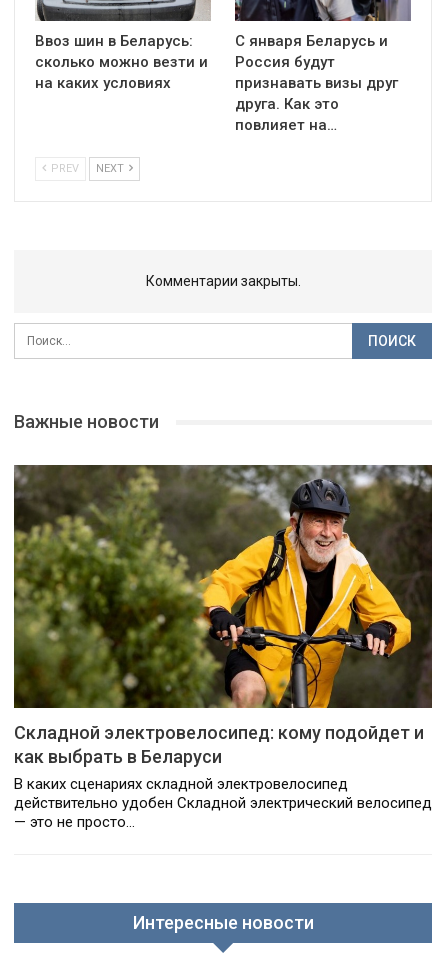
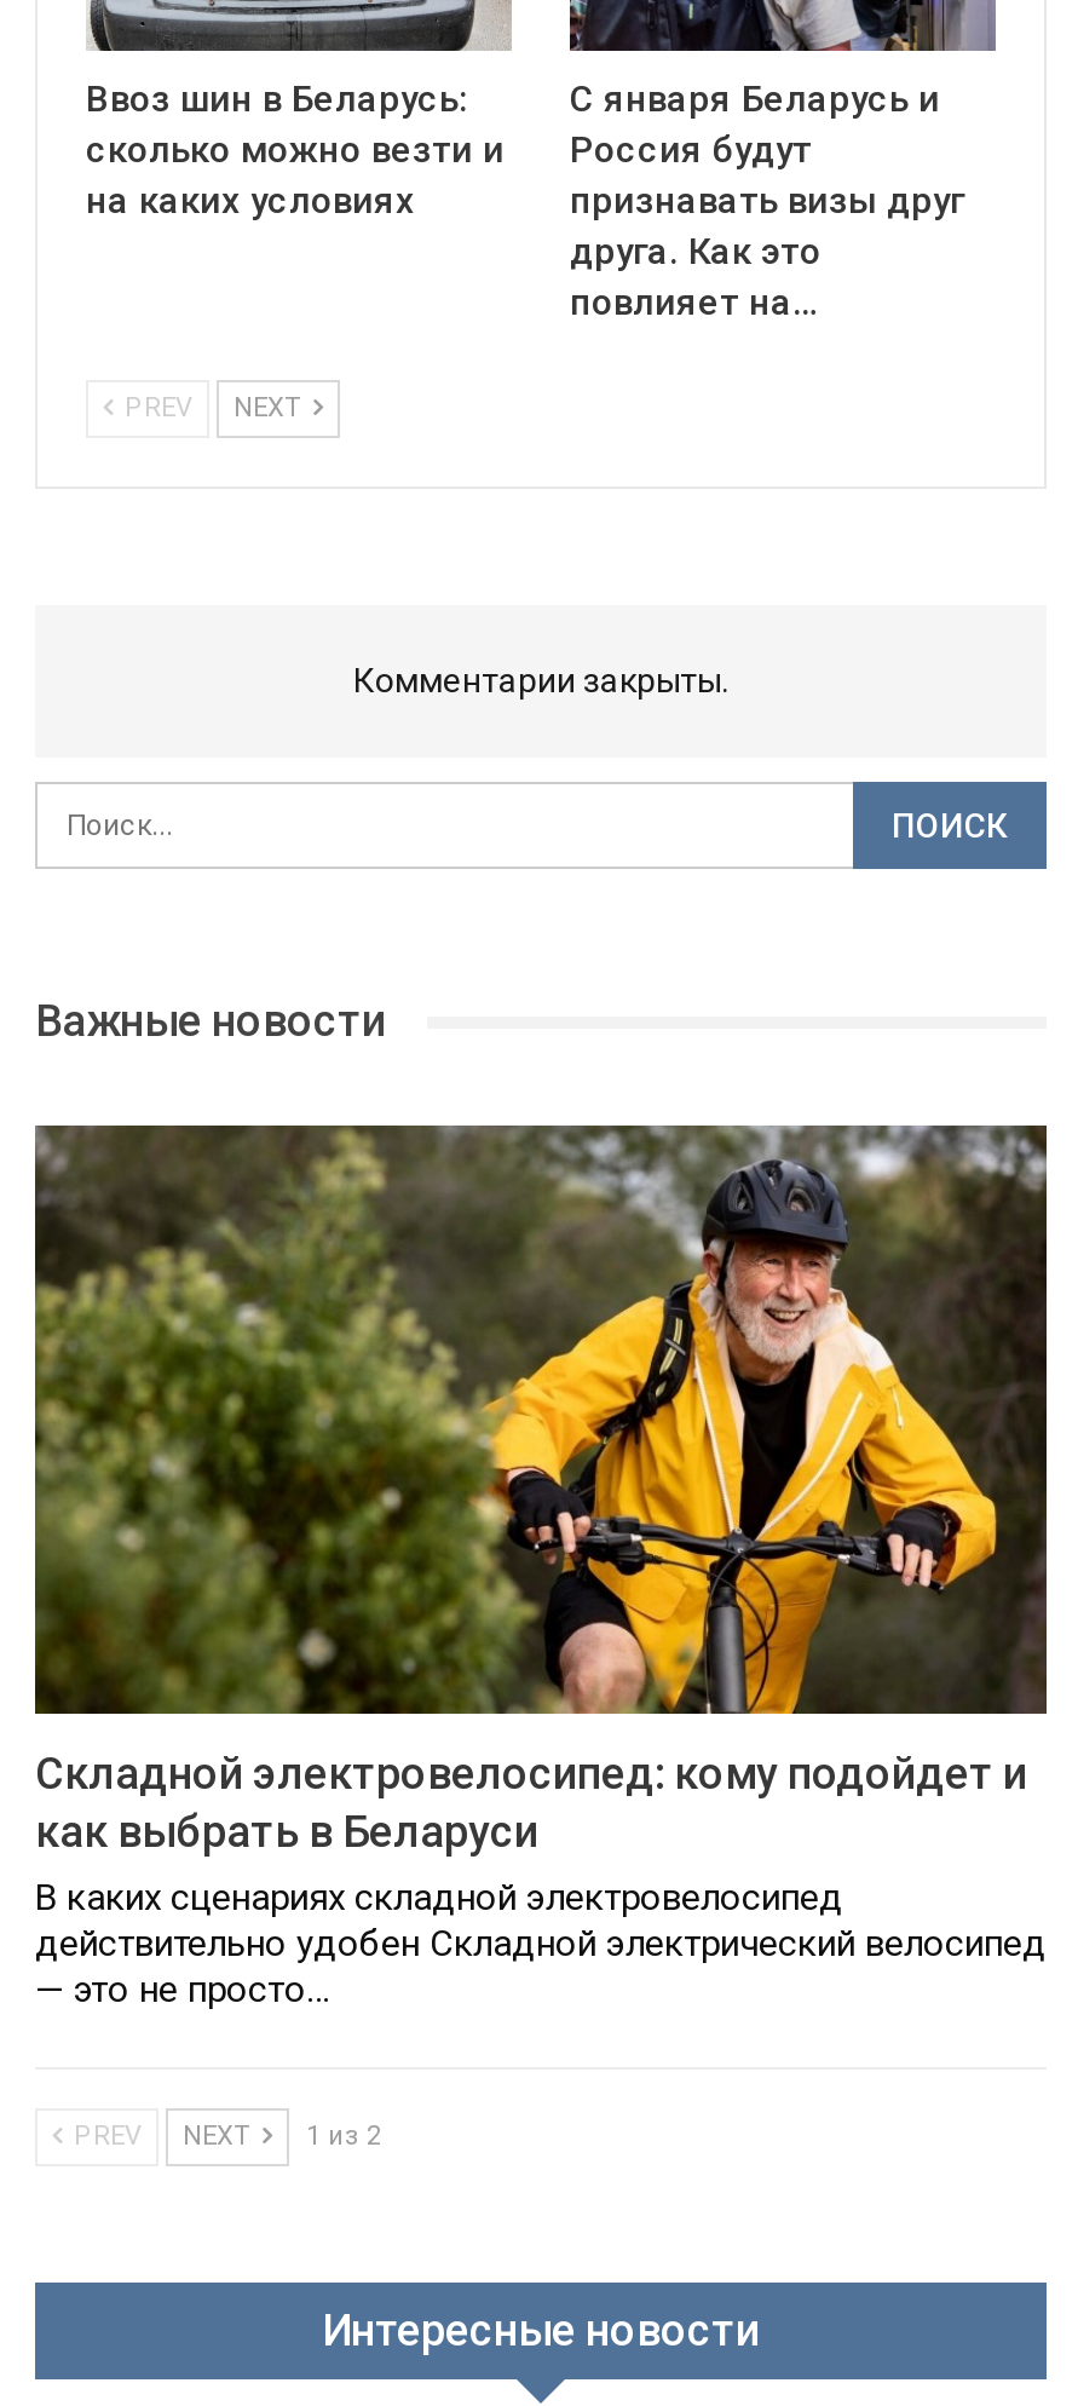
none -> [67,2120,381,2151] PREV | NEXT | 1 из 2

